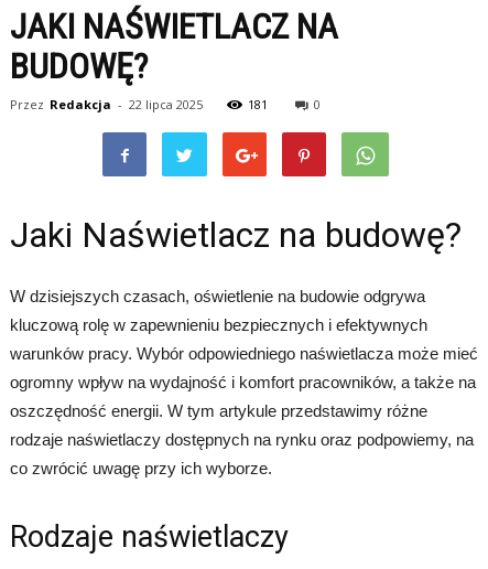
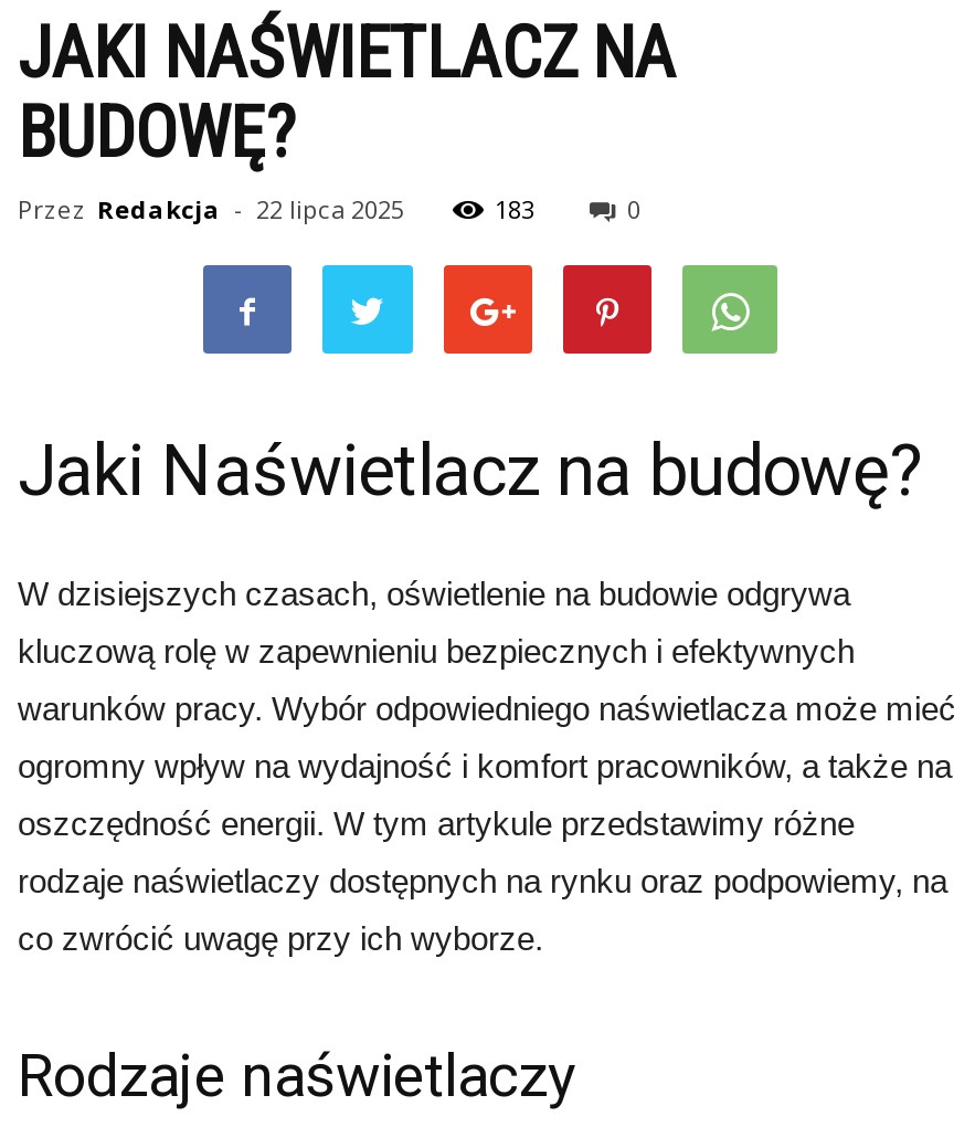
[248,96,268,112] 181 -> [495,192,534,225] 183

